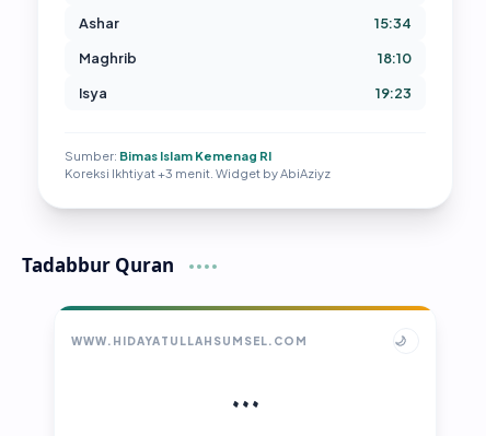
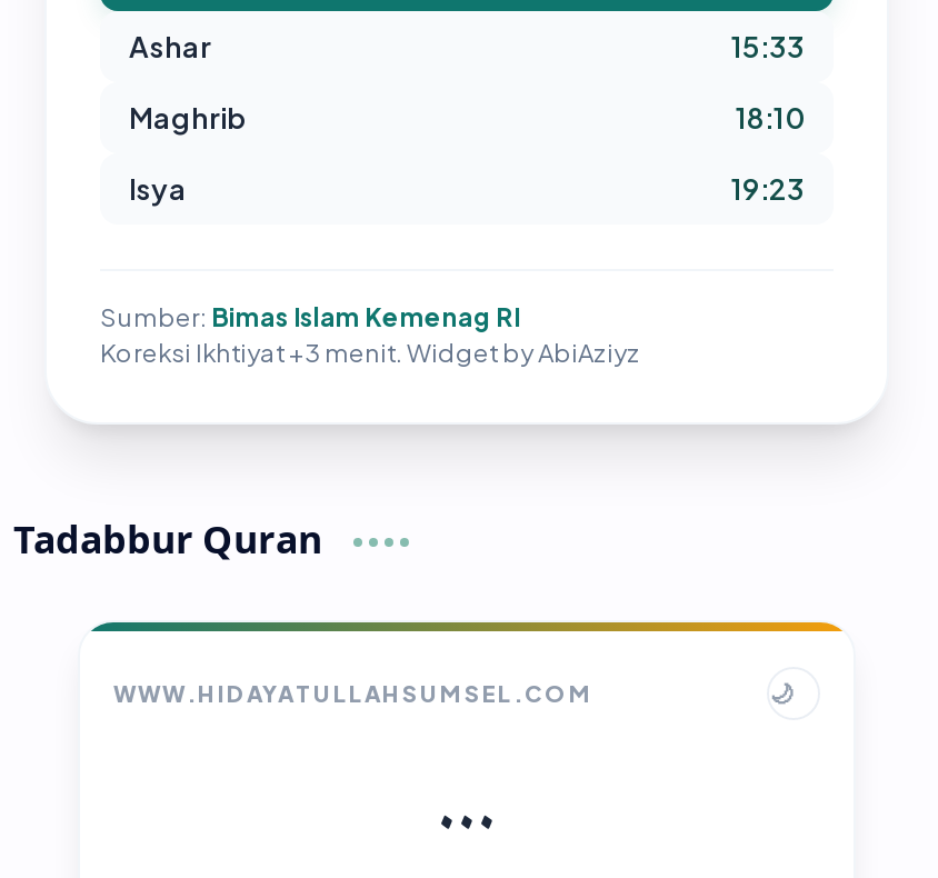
[374,14,412,31] 15:34 -> [731,28,805,64] 15:33

